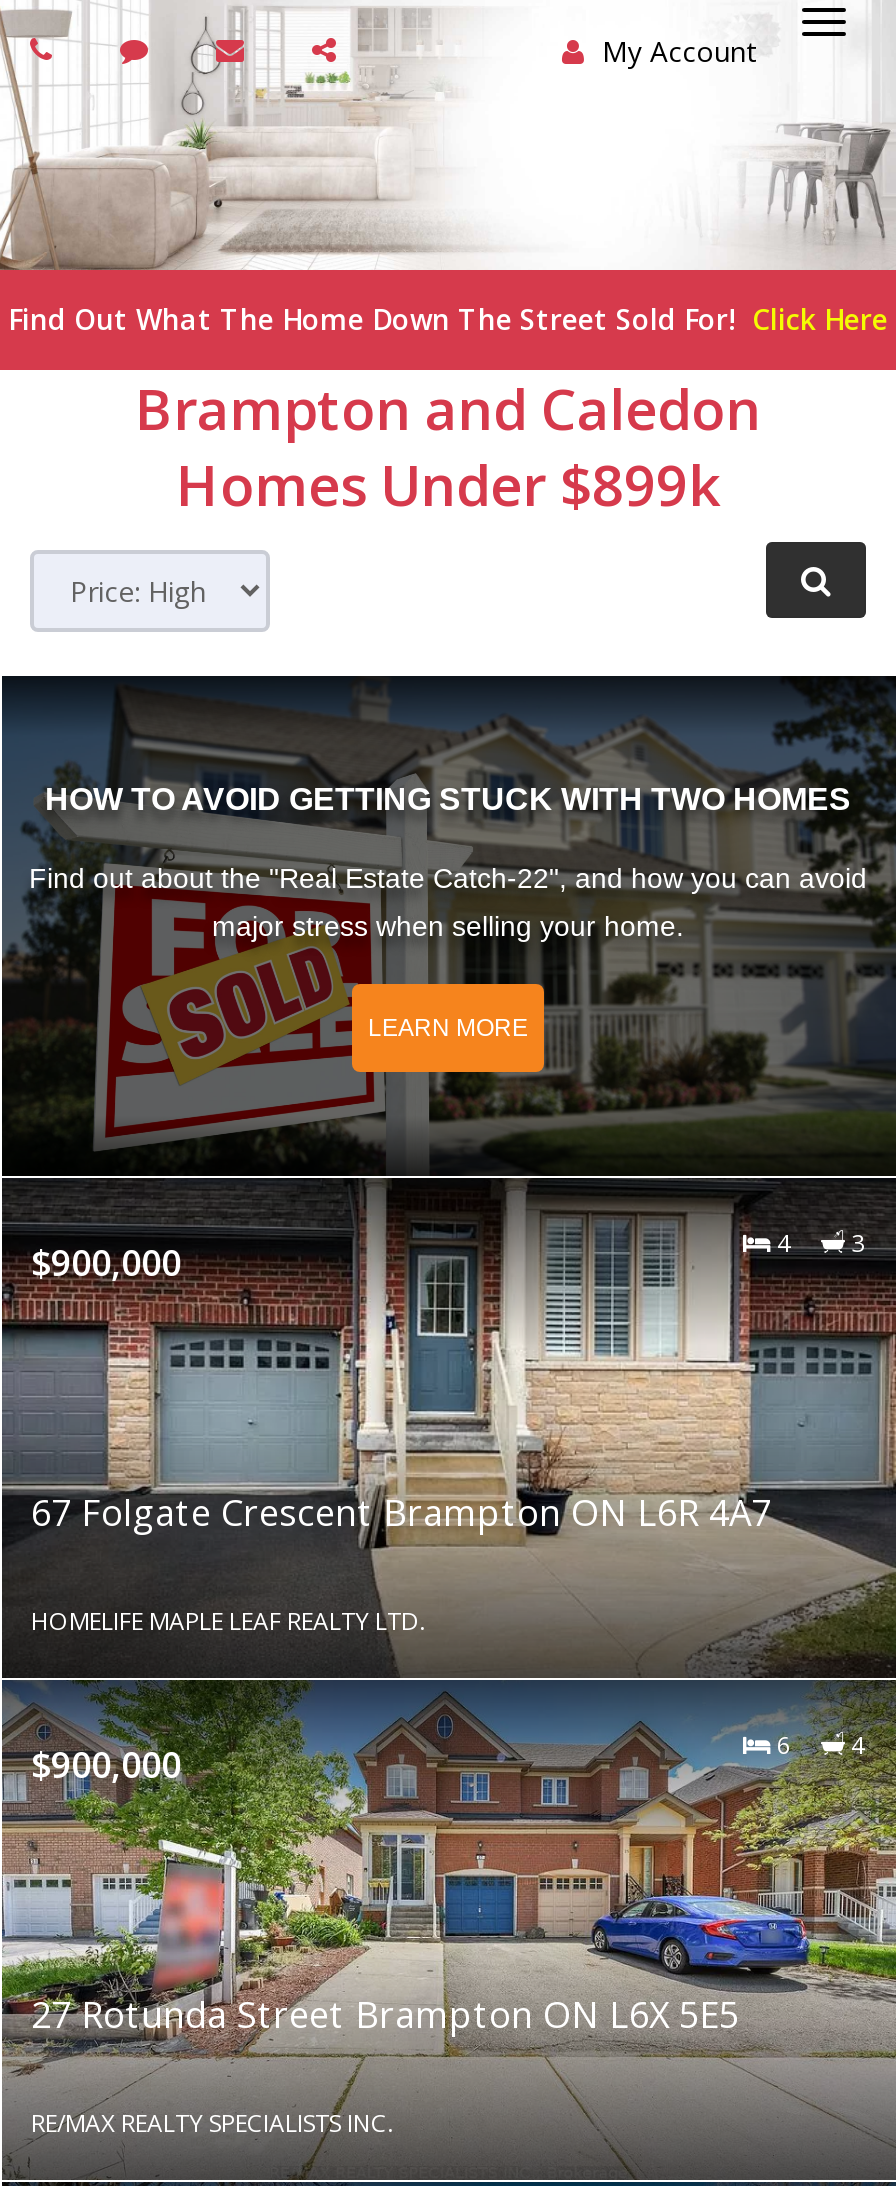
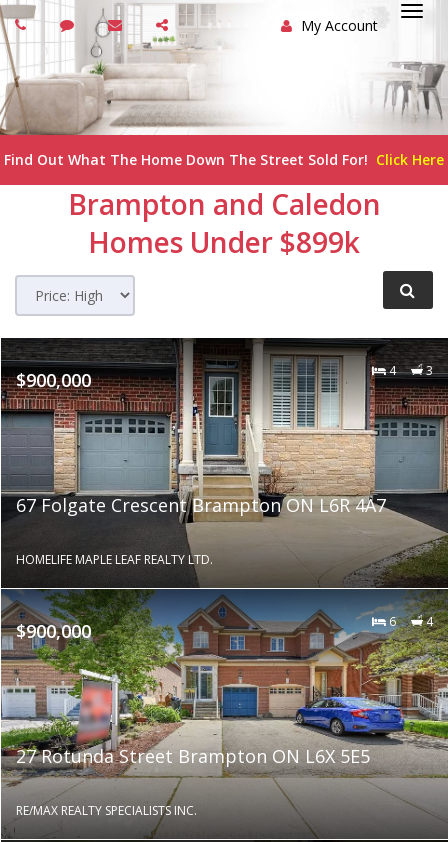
[6,676,890,1043] [image] | HOW TO AVOID GETTING STUCK WITH TWO HOMES | Find out about the "Real Estate Catch-22", and how you can avoid | major stress when selling your home. | LEARN MORE -> none
[6,908,890,1174] [image] -> none

